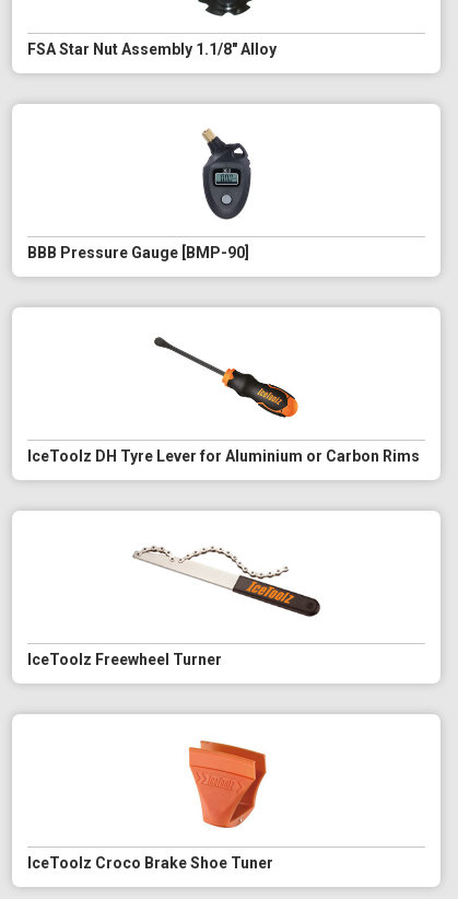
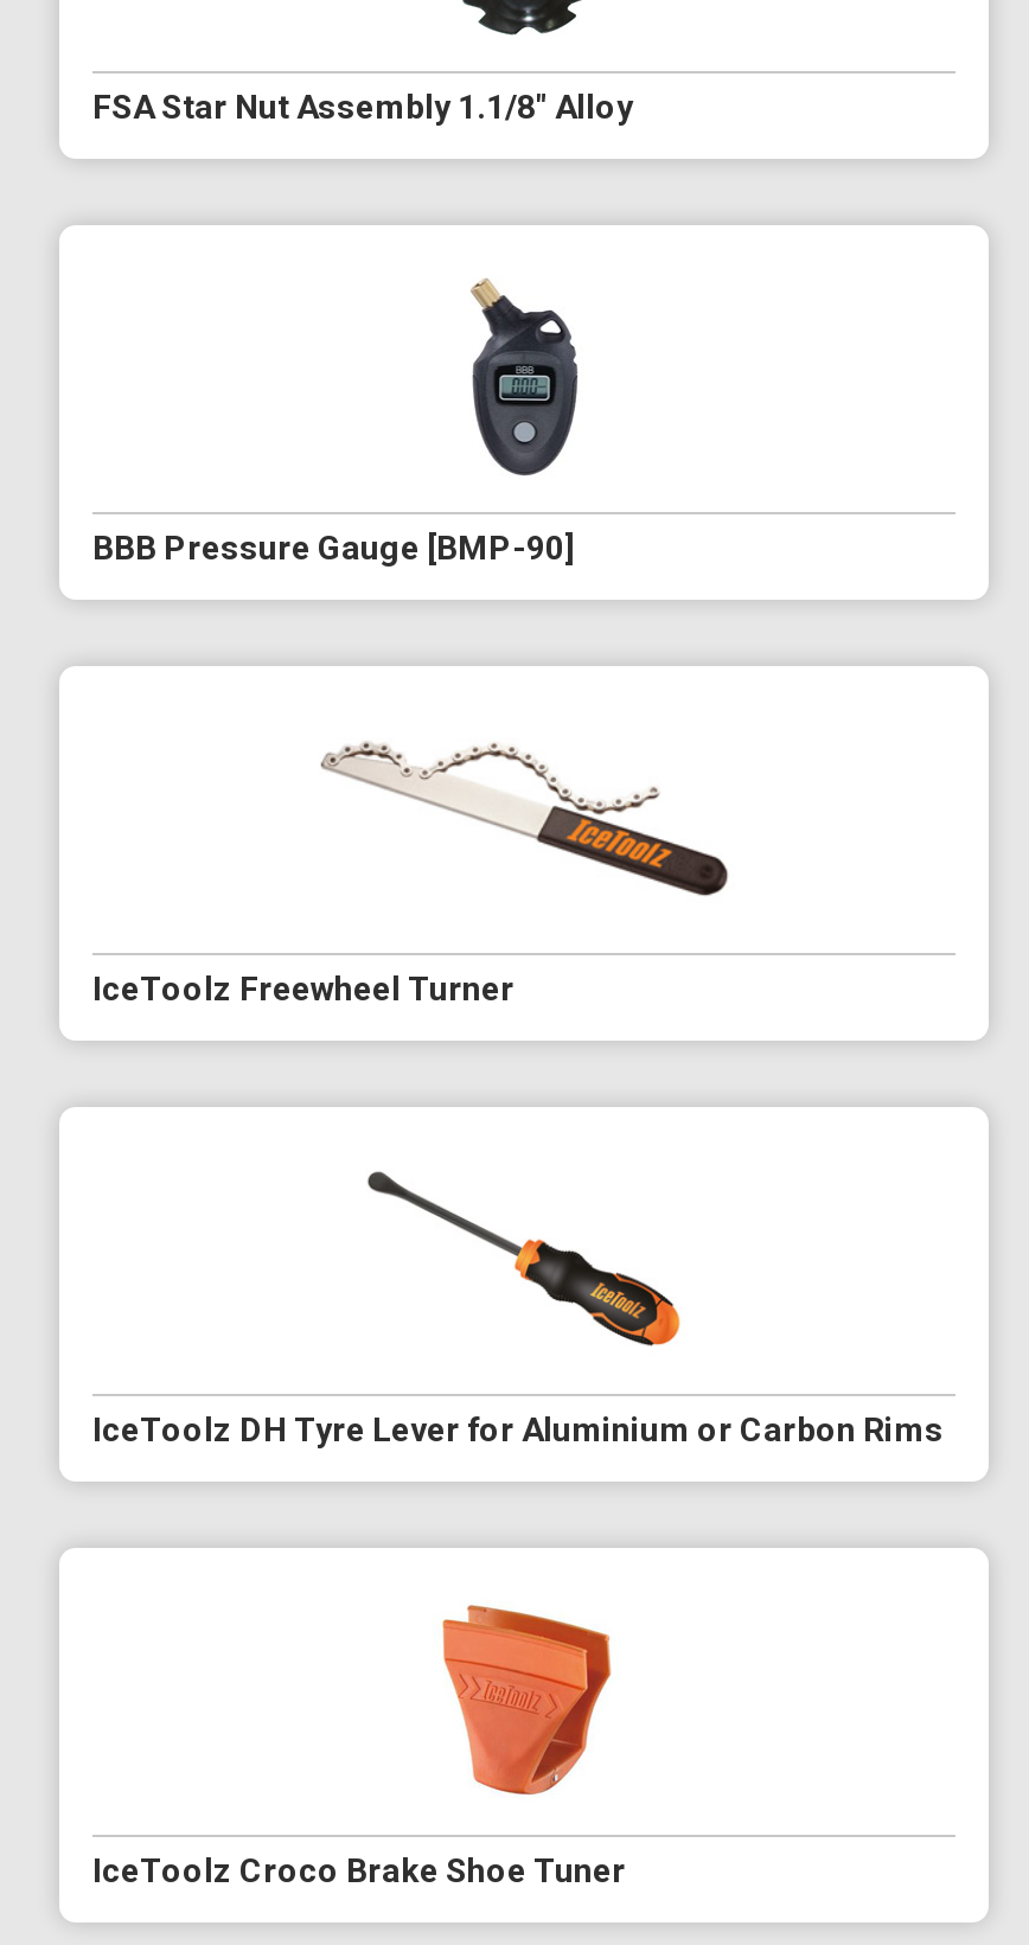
moved [27,366,420,465] -> [92,1235,944,1449]: [image] | IceToolz DH Tyre Lever for Aluminium or Carbon Rims
moved [27,546,321,669] -> [92,742,730,1008]: [image] | IceToolz Freewheel Turner

